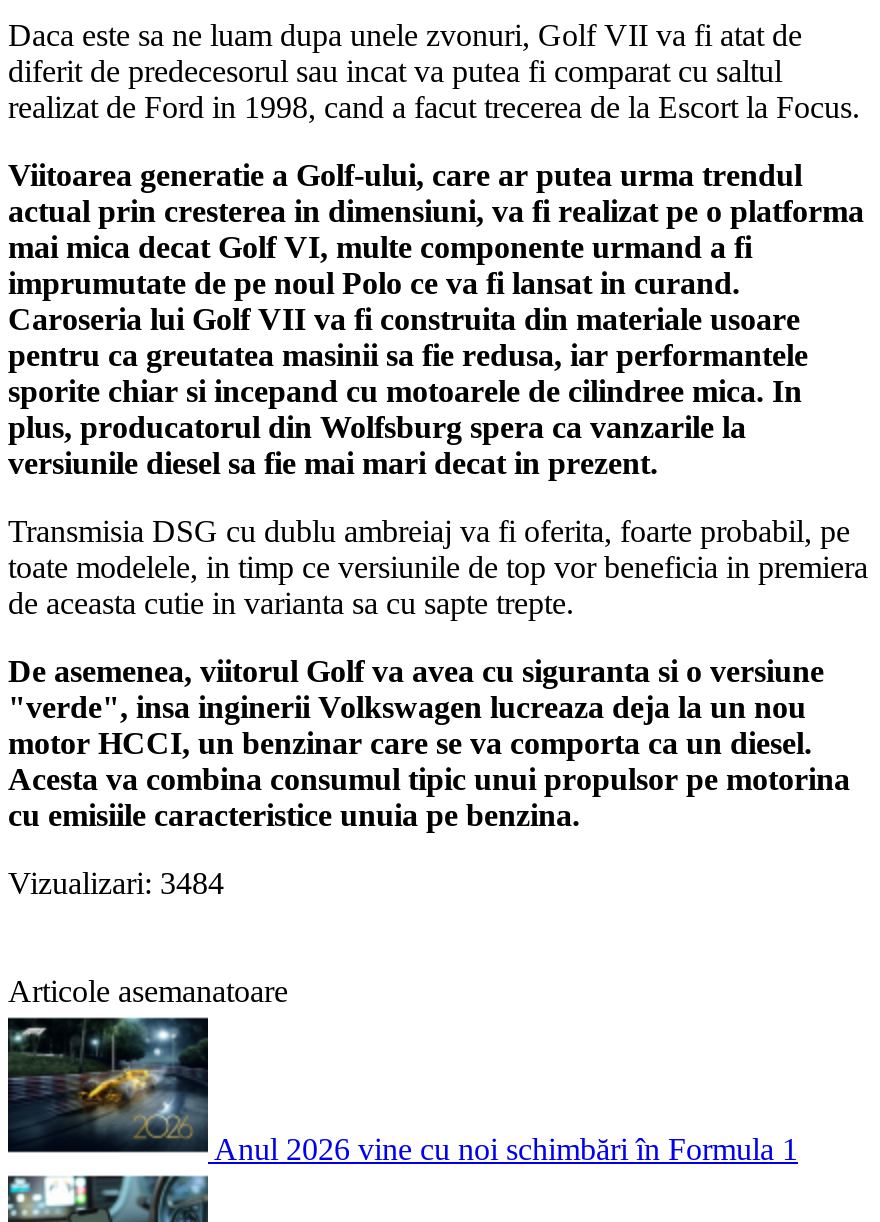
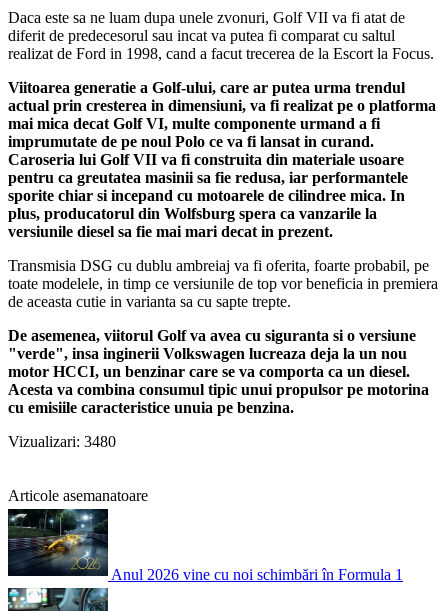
[8,866,224,900] Vizualizari: 3484 -> [8,433,116,450] Vizualizari: 3480

